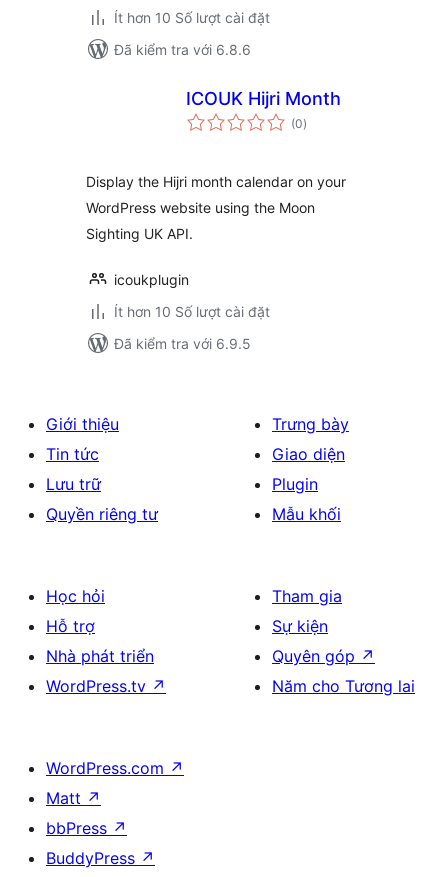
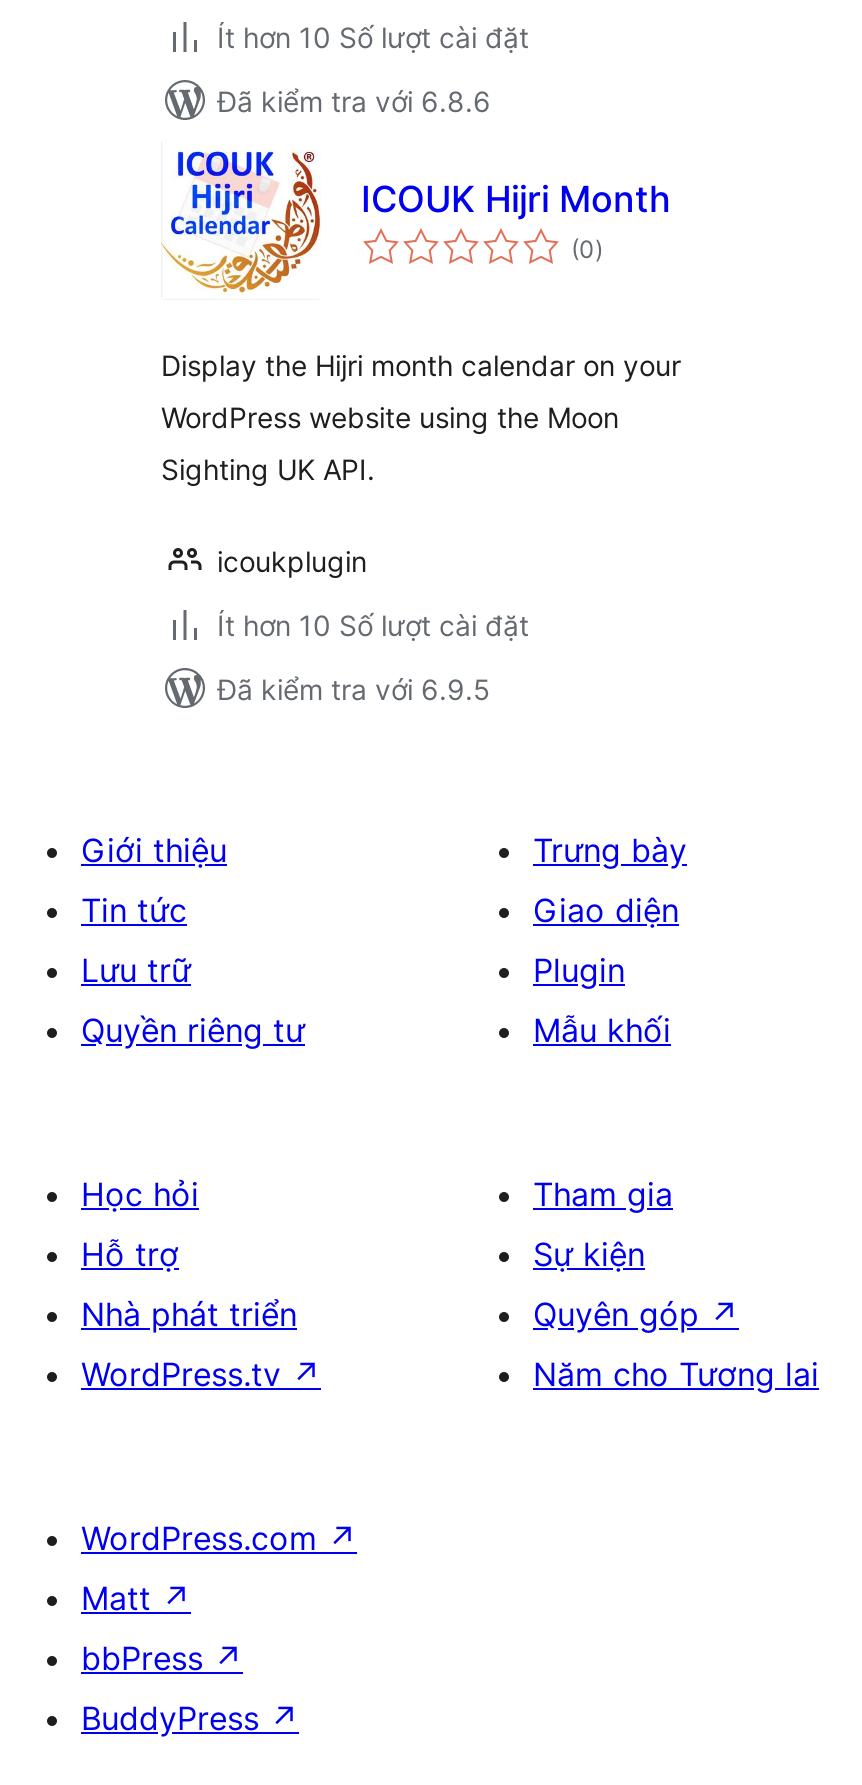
none -> [161,148,323,296] [image]

